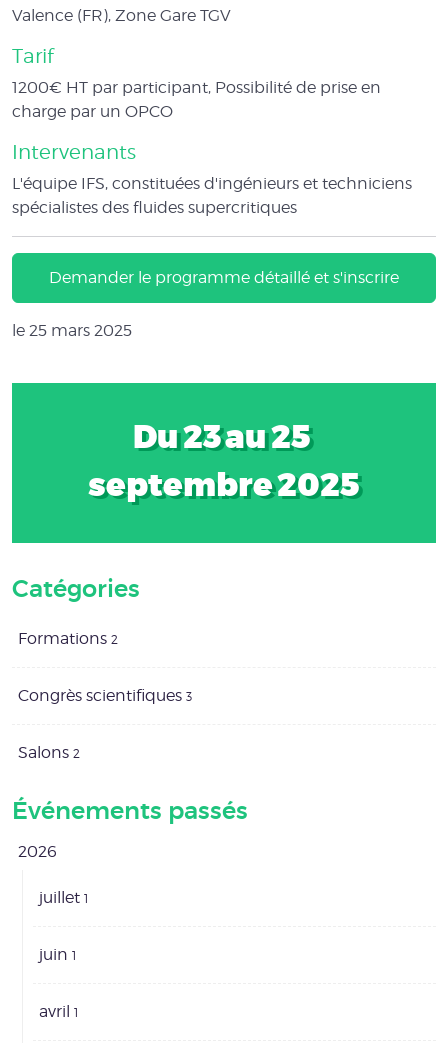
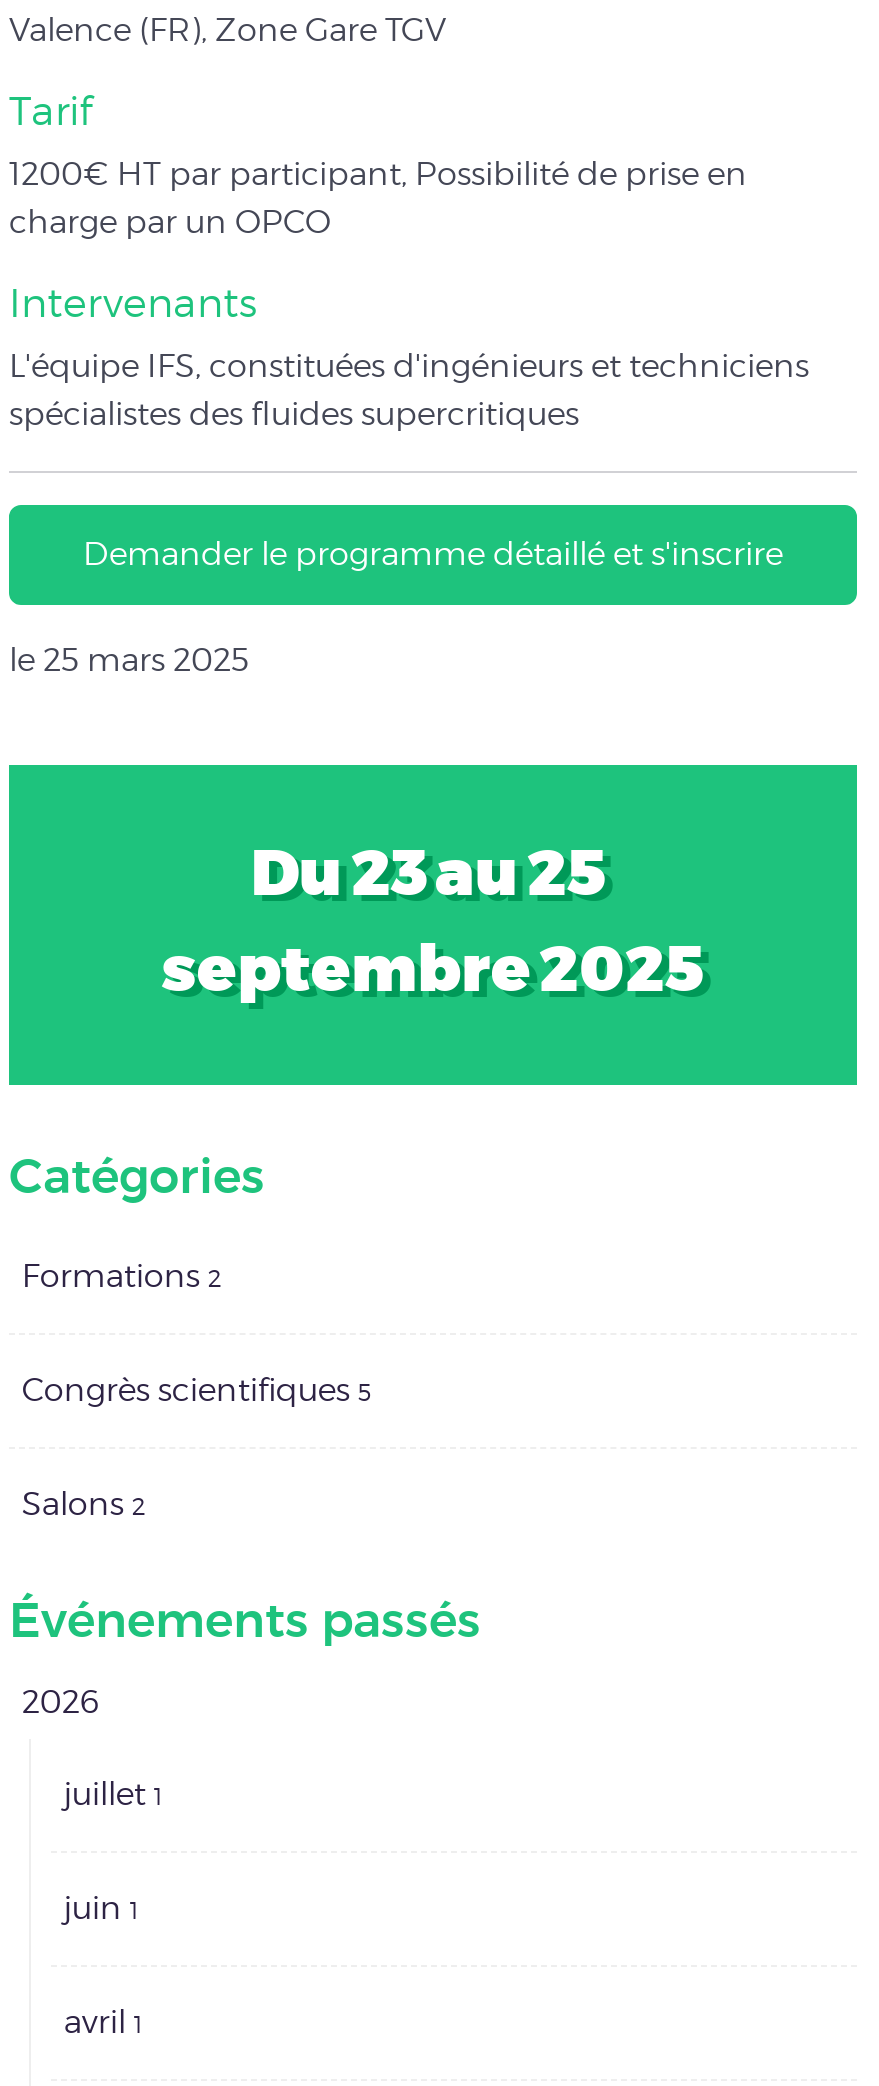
[18,686,192,705] Congrès scientifiques 3 -> [22,1371,372,1409] Congrès scientifiques 5

